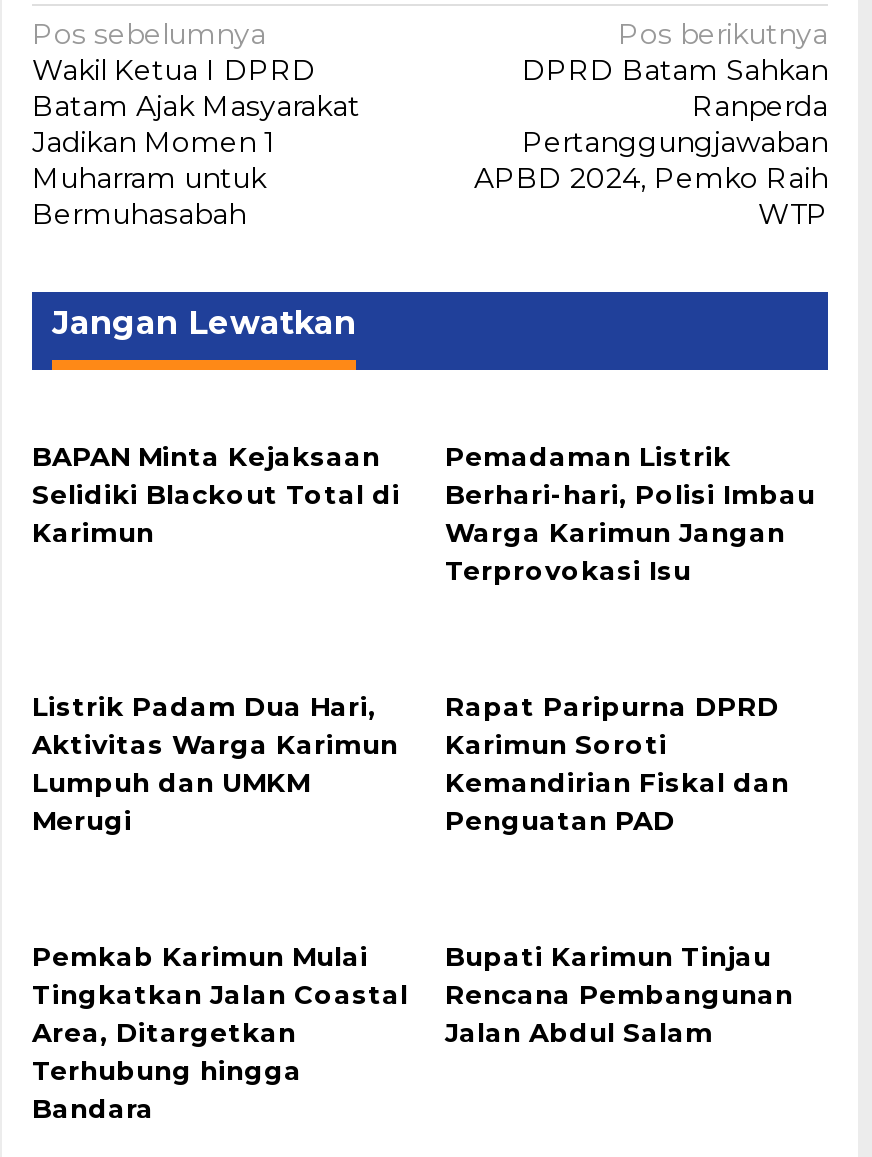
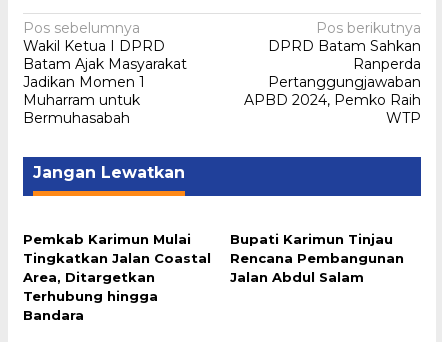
[32,440,400,548] BAPAN Minta Kejaksaan | Selidiki Blackout Total di | Karimun -> none
[445,440,815,586] Pemadaman Listrik | Berhari-hari, Polisi Imbau | Warga Karimun Jangan | Terprovokasi Isu -> none
[32,690,398,836] Listrik Padam Dua Hari, | Aktivitas Warga Karimun | Lumpuh dan UMKM | Merugi -> none
[445,690,789,836] Rapat Paripurna DPRD | Karimun Soroti | Kemandirian Fiskal dan | Penguatan PAD -> none

